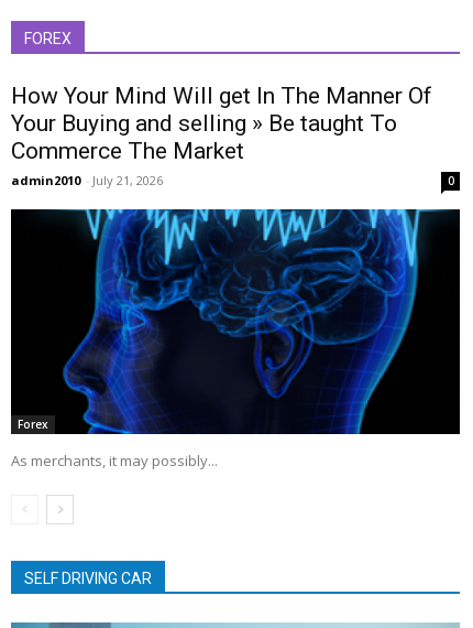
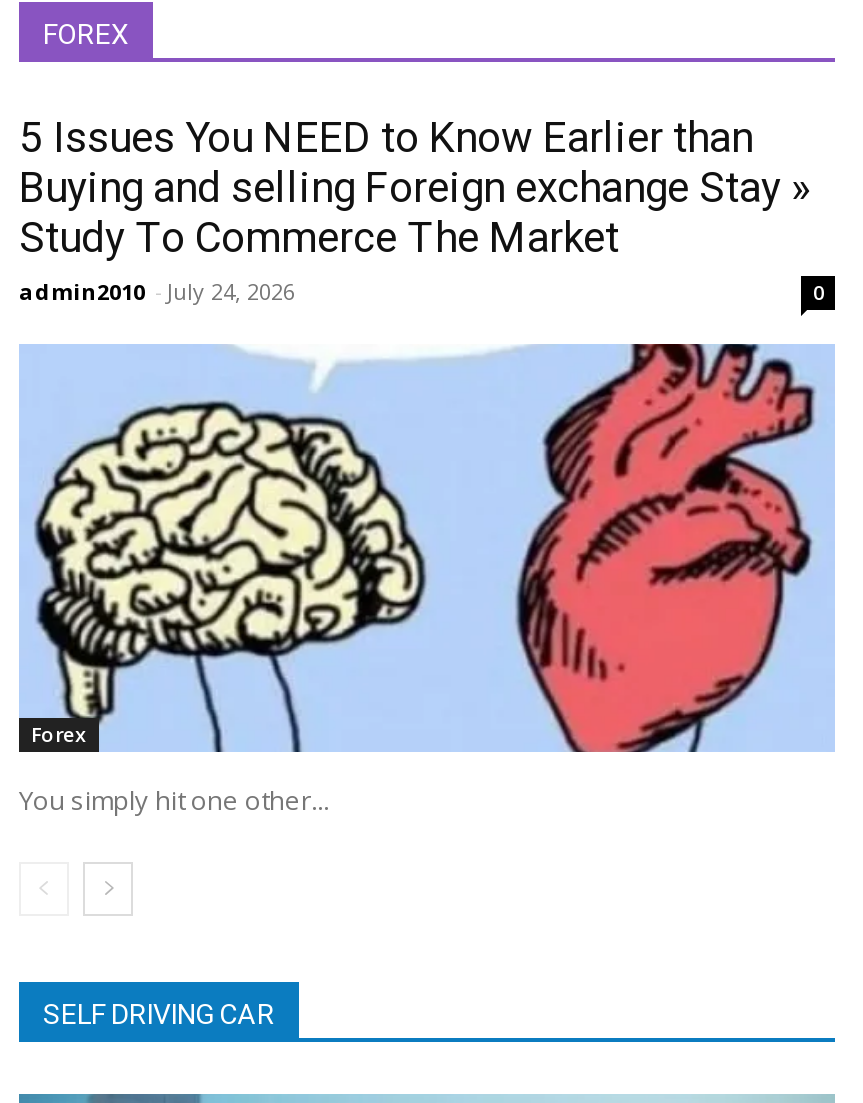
[11,83,432,188] How Your Mind Will get In The Manner Of | Your Buying and selling » Be taught To | Commerce The Market | admin2010 - July 21, 2026 -> [19,113,811,305] 5 Issues You NEED to Know Earlier than | Buying and selling Foreign exchange Stay » | Study To Commerce The Market | admin2010 - July 24, 2026
[10,208,461,470] [image] | As merchants, it may possibly... -> [17,341,835,817] [image] | You simply hit one other...

